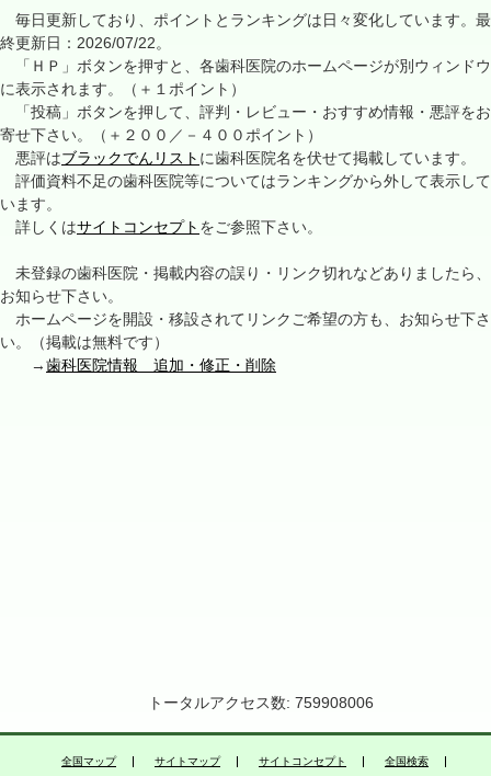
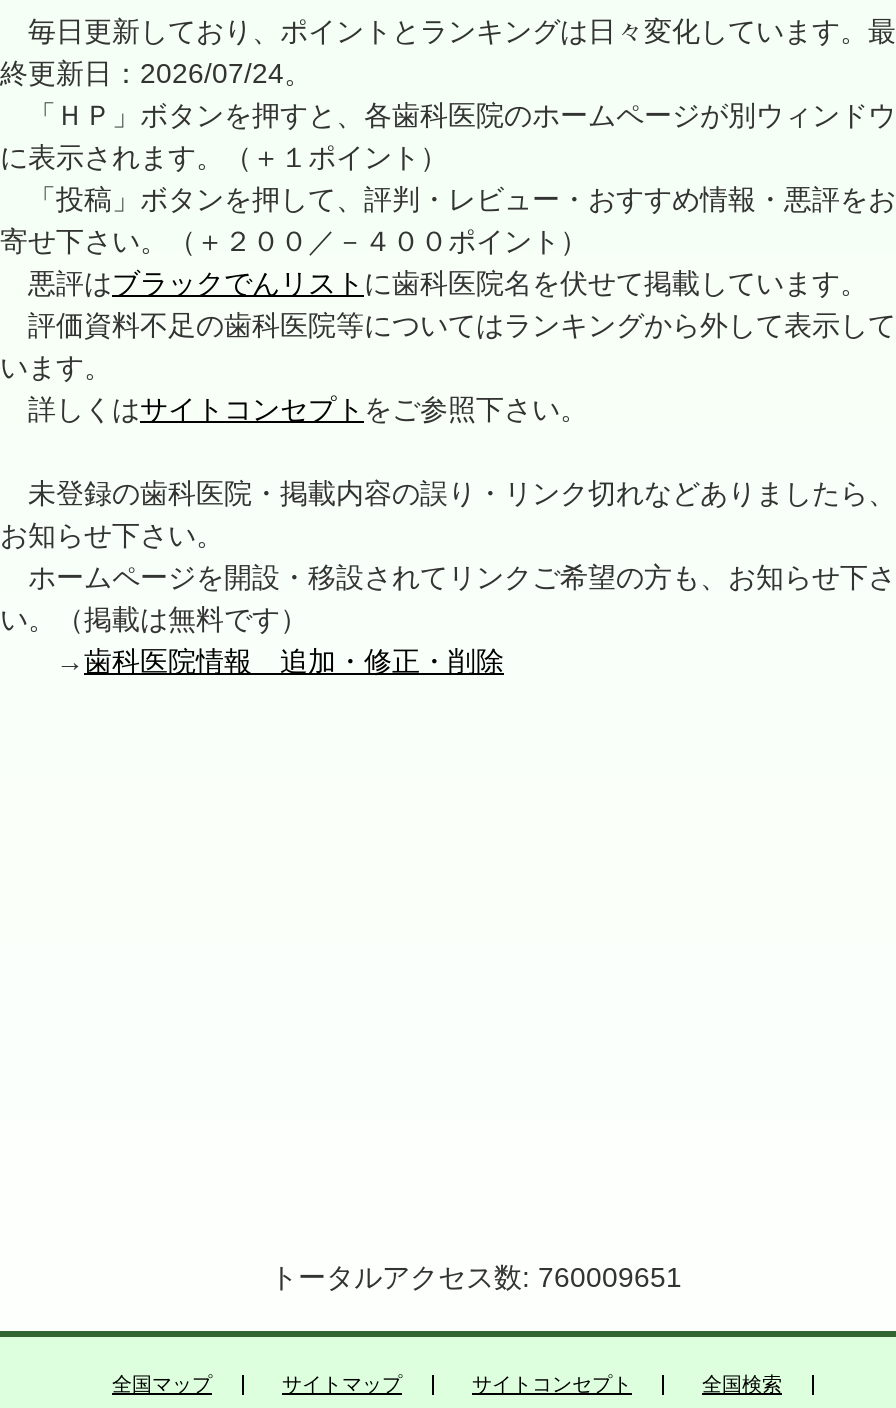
[0,35,171,52] 終更新日：2026/07/22。 -> [0,58,312,90] 終更新日：2026/07/24。
[117,694,374,712] トータルアクセス数: 759908006 -> [214,1262,682,1294] トータルアクセス数: 760009651

